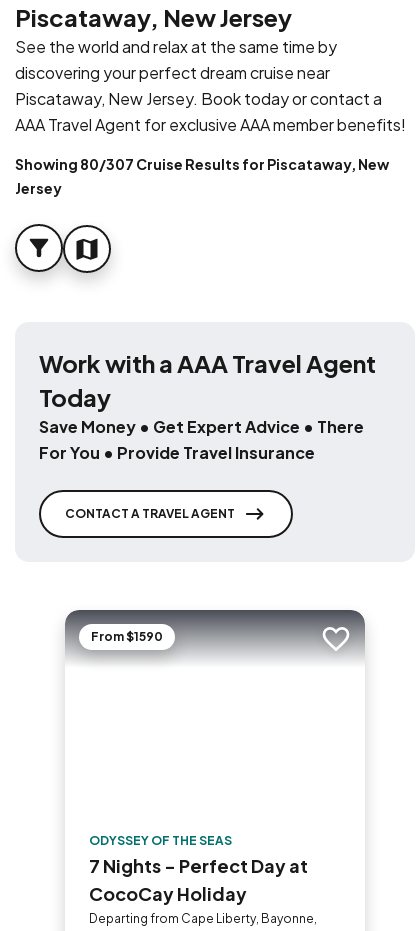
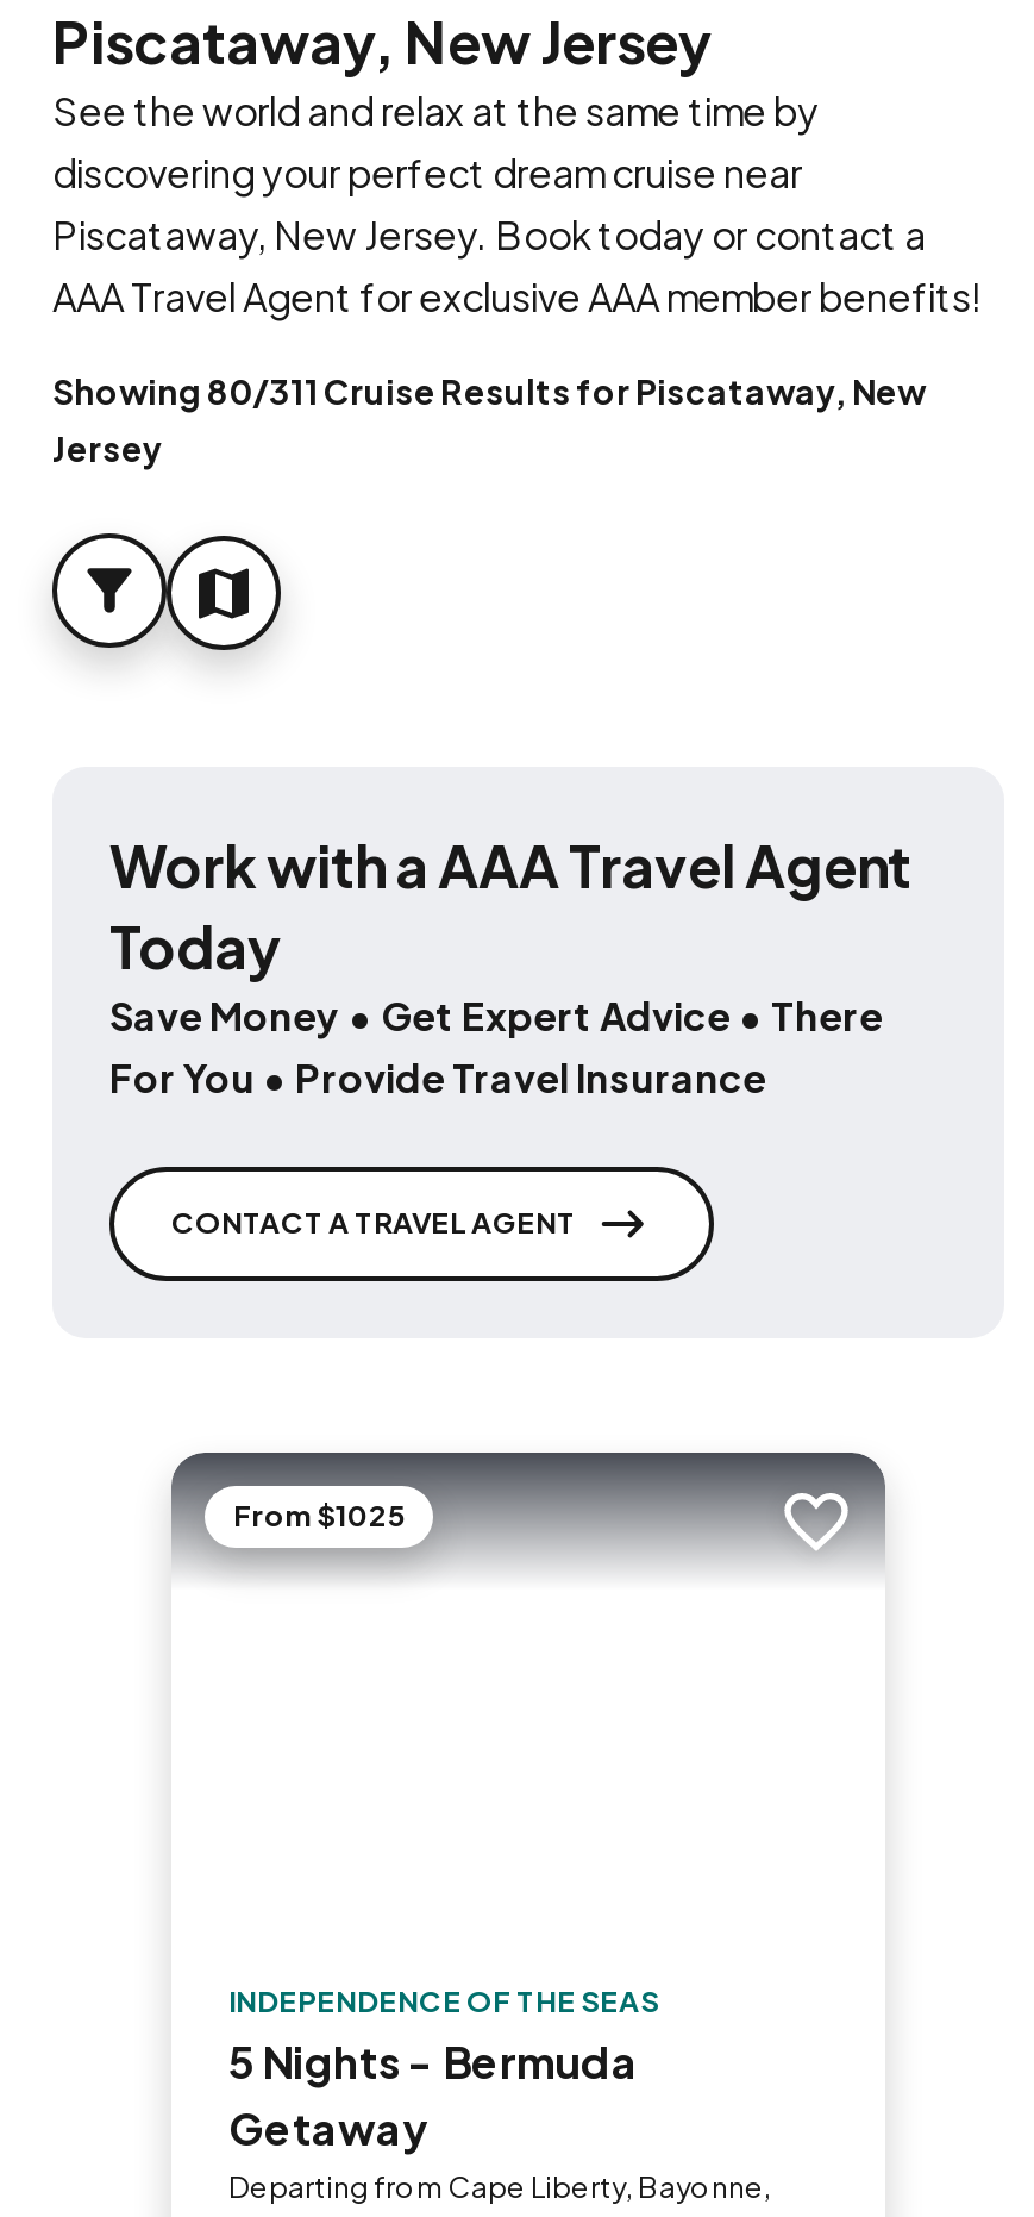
[15,155,389,173] Showing 80/307 Cruise Results for Piscataway, New -> [52,369,926,412] Showing 80/311 Cruise Results for Piscataway, New
[91,629,163,644] From $1590 -> [233,1498,405,1534] From $1025
[89,833,308,905] ODYSSEY OF THE SEAS | 7 Nights - Perfect Day at | CocoCay Holiday -> [228,1984,659,2155] INDEPENDENCE OF THE SEAS | 5 Nights - Bermuda | Getaway

